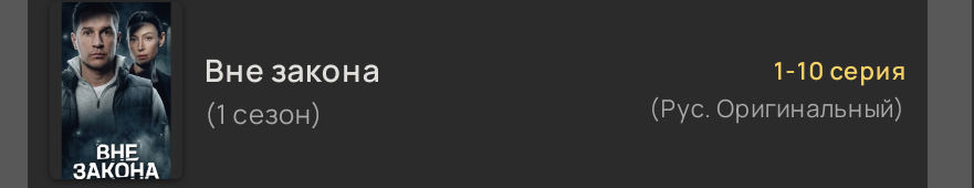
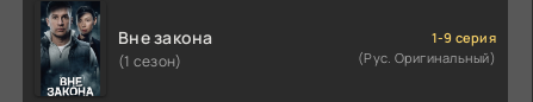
[774,54,905,87] 1-10 серия -> [431,29,496,46] 1-9 серия

